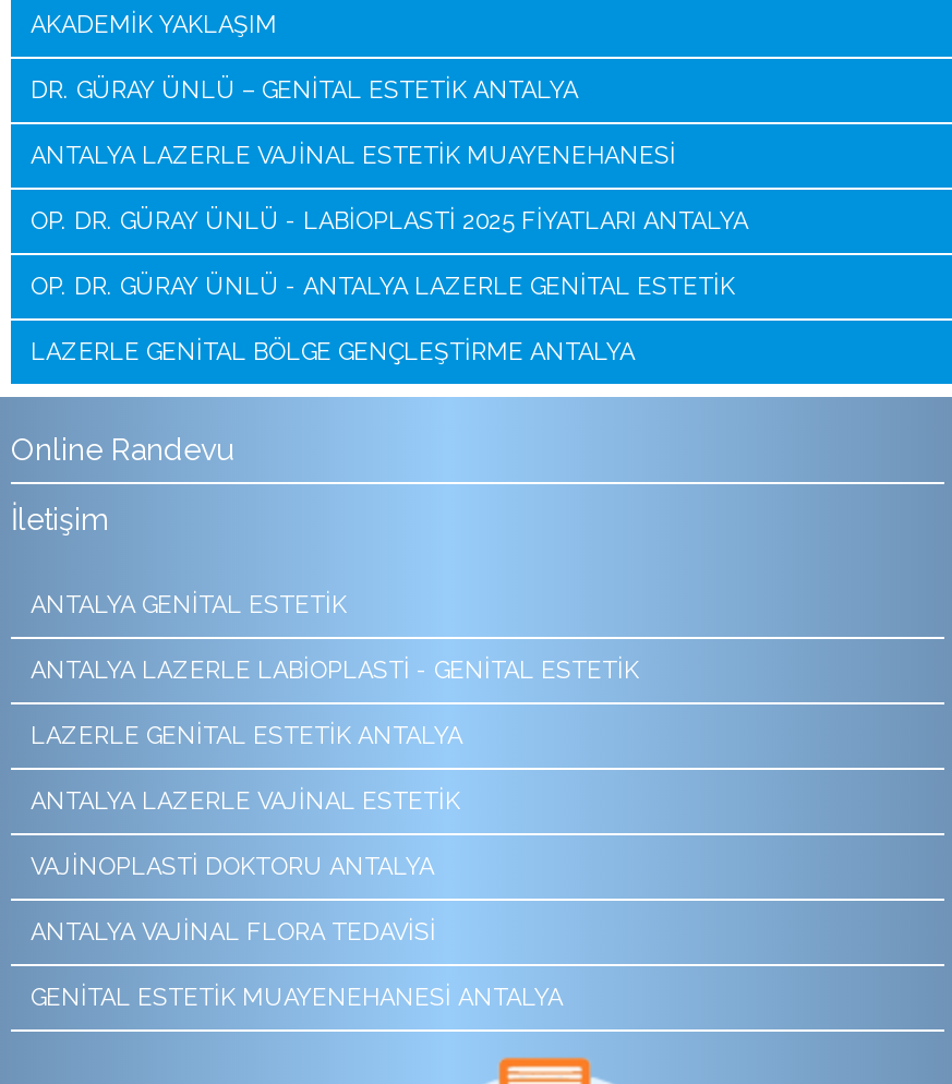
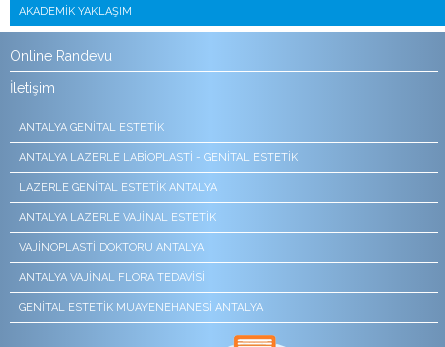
[31,77,748,367] DR. GÜRAY ÜNLÜ – GENITAL ESTETIK ANTALYA | ANTALYA LAZERLE VAJINAL ESTETIK MUAYENEHANESI | OP. DR. GÜRAY ÜNLÜ - LABIOPLASTI 2025 FIYATLARI ANTALYA | OP. DR. GÜRAY ÜNLÜ - ANTALYA LAZERLE GENITAL ESTETIK | LAZERLE GENITAL BÖLGE GENÇLEŞTIRME ANTALYA -> none

